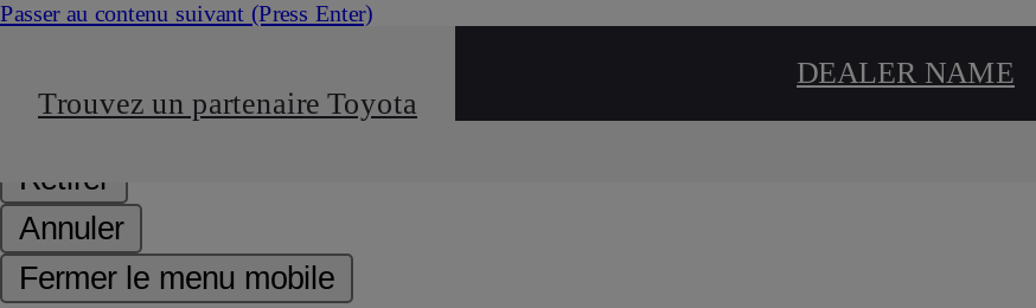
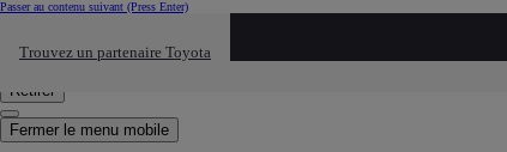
[797,54,1015,90] DEALER NAME -> none
[19,211,123,246] Annuler -> none

